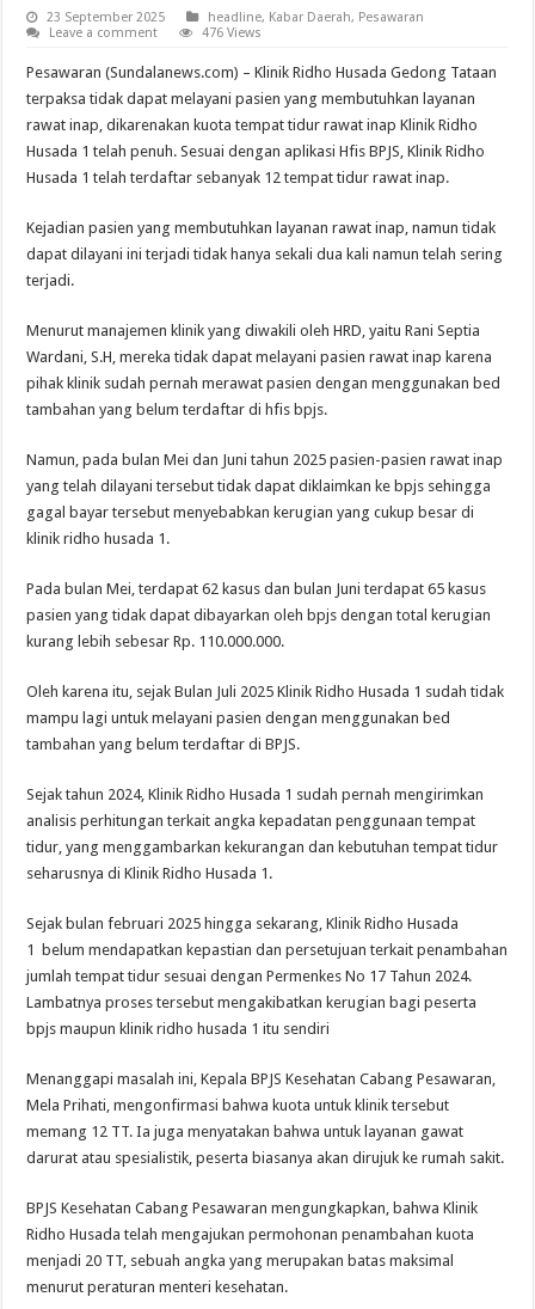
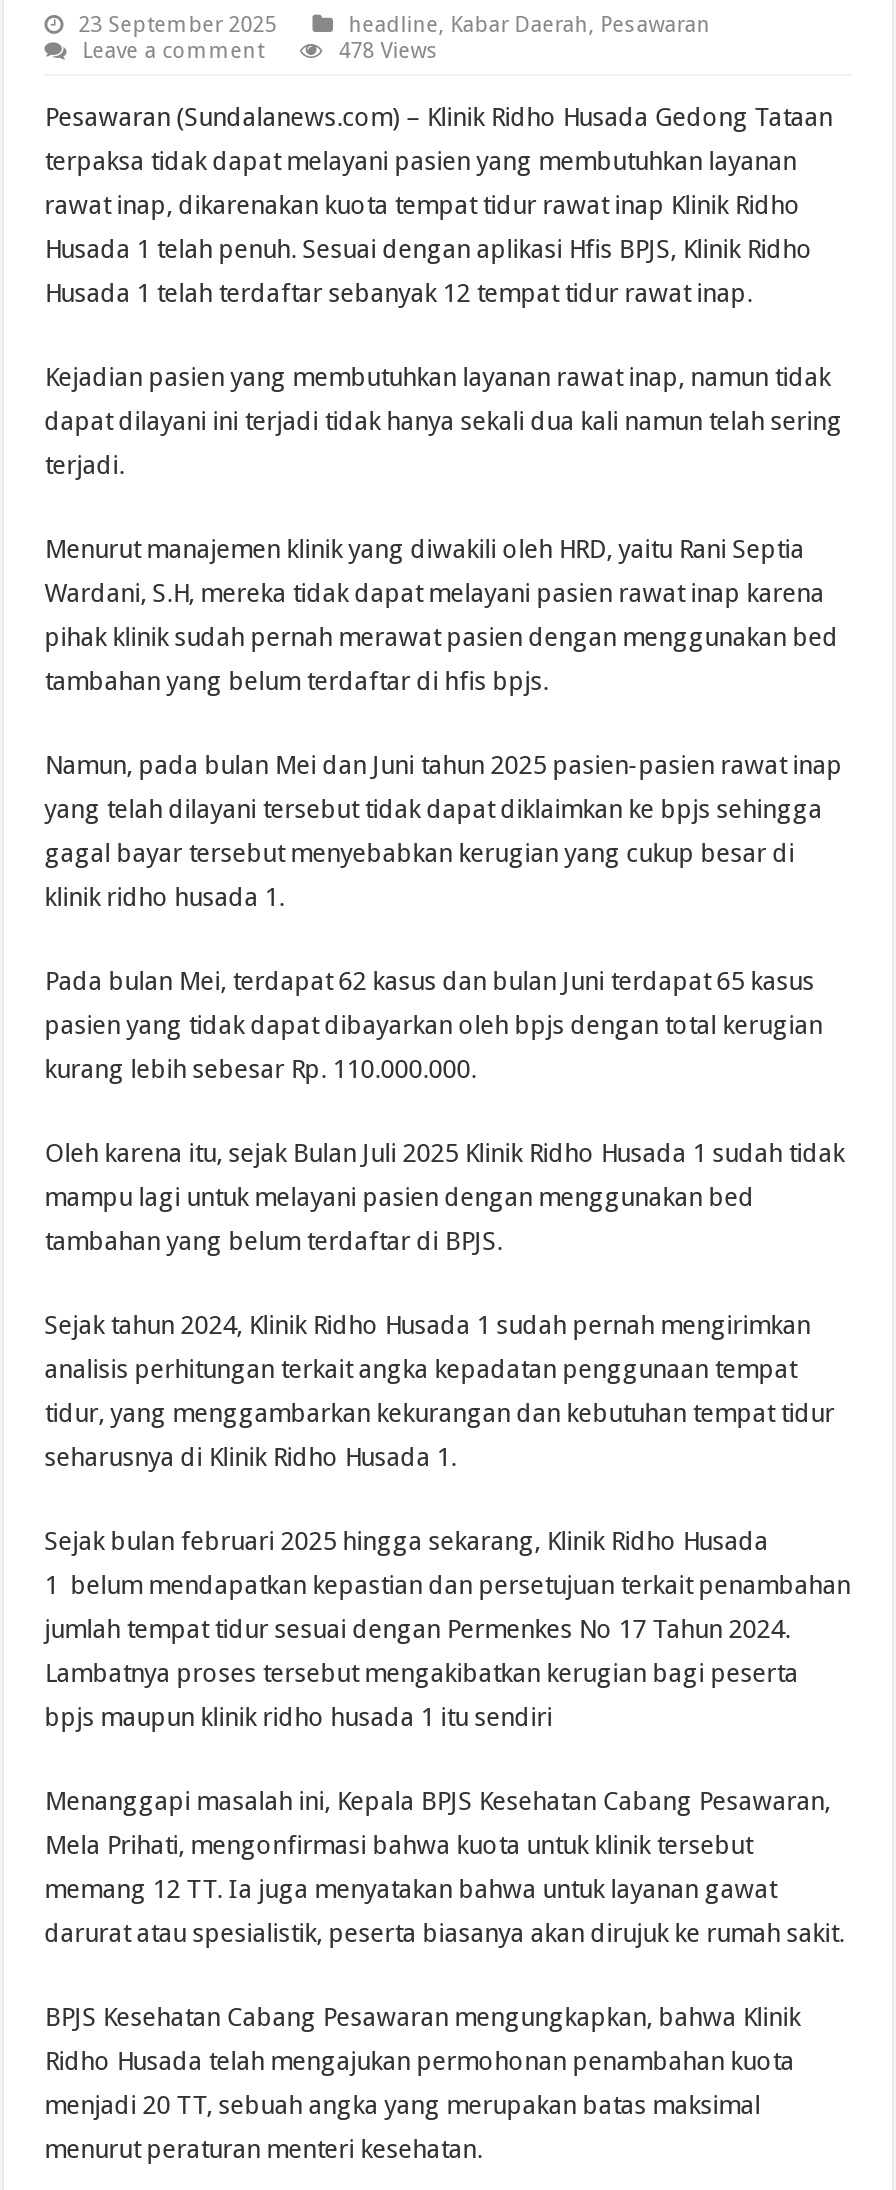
[202,25,262,41] 476 Views -> [338,38,438,64] 478 Views

